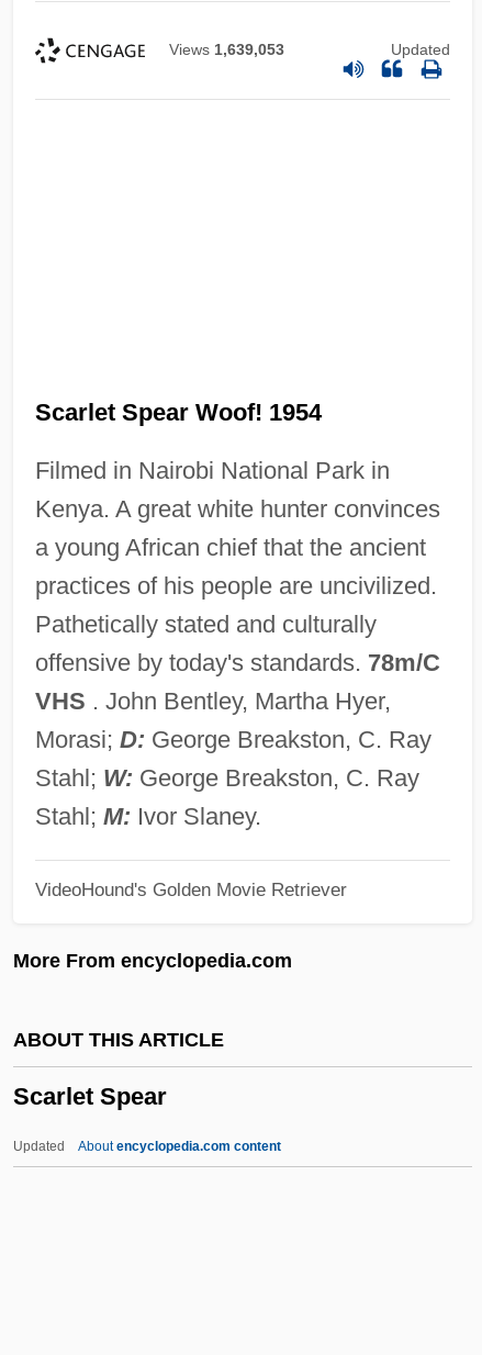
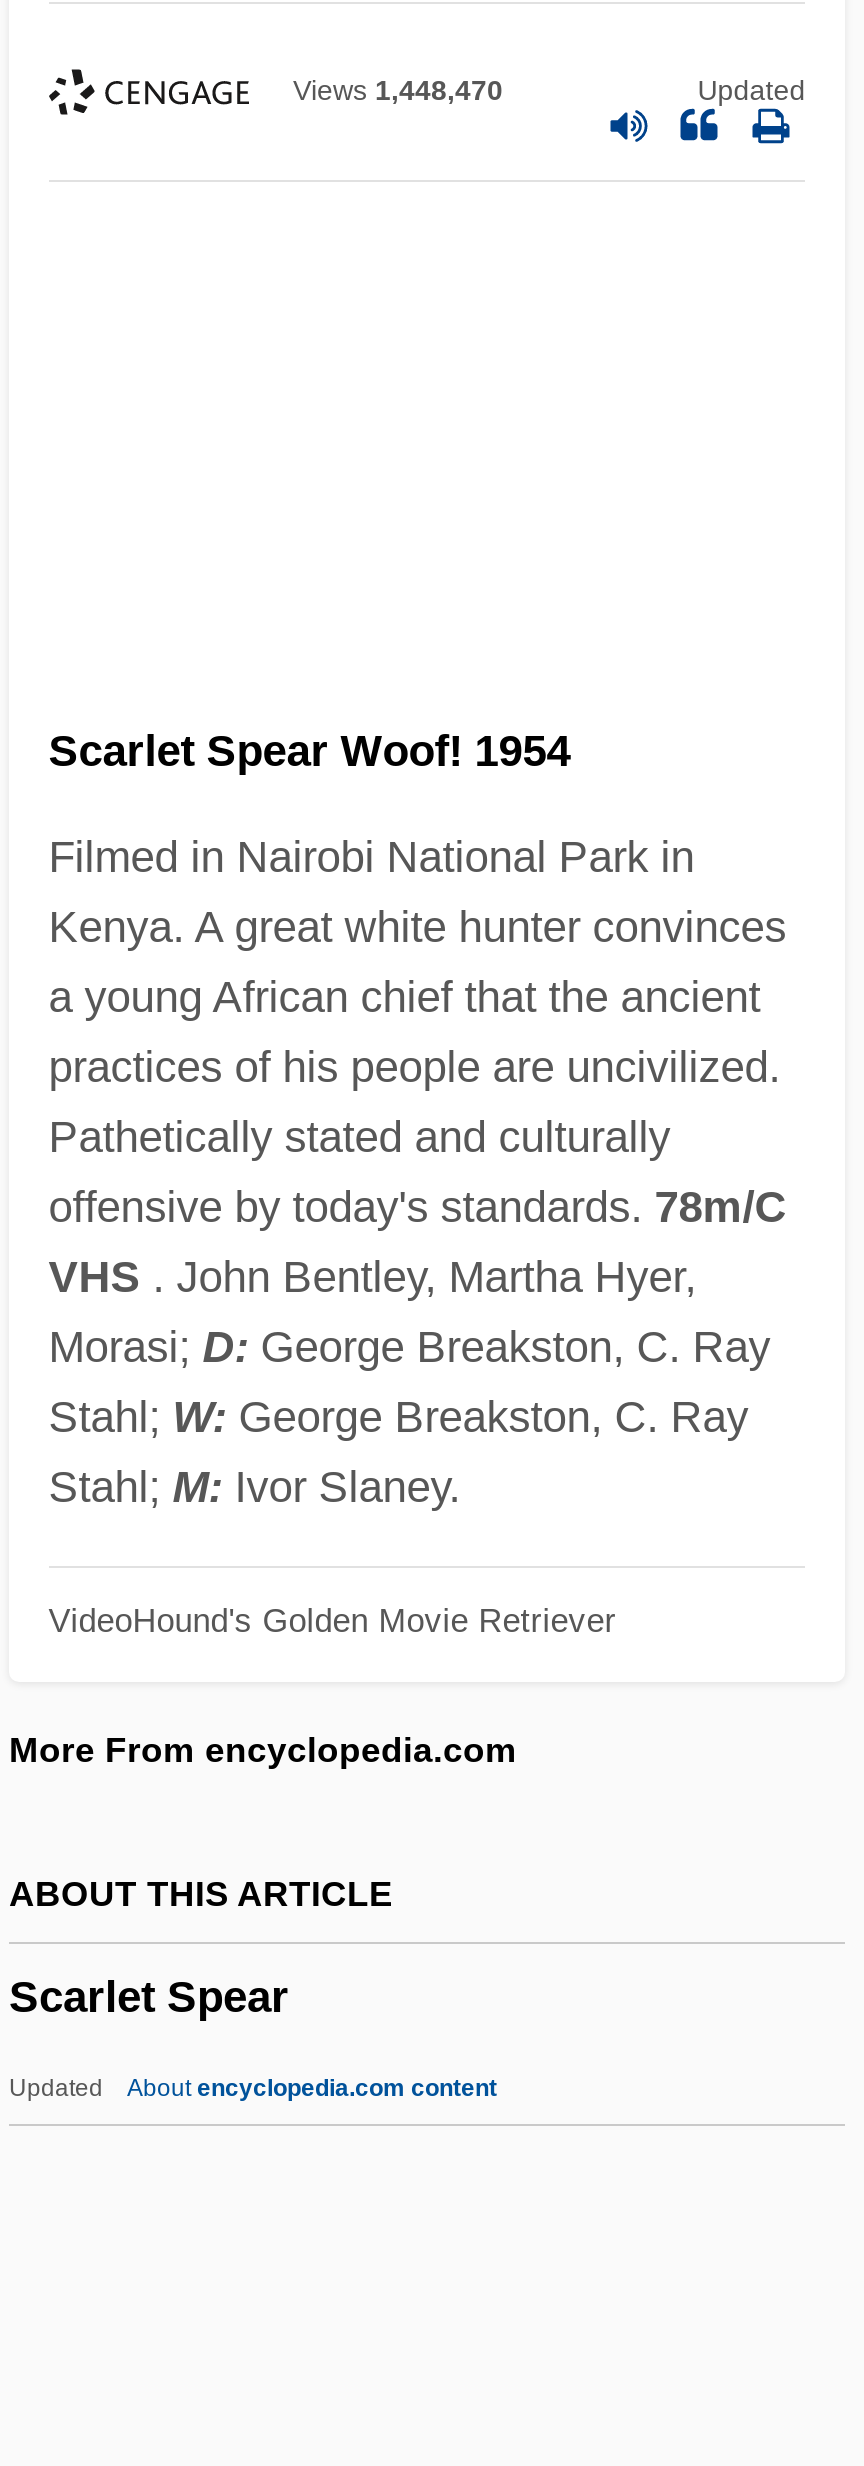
[169,41,284,59] Views 1,639,053 -> [293,75,503,107] Views 1,448,470

